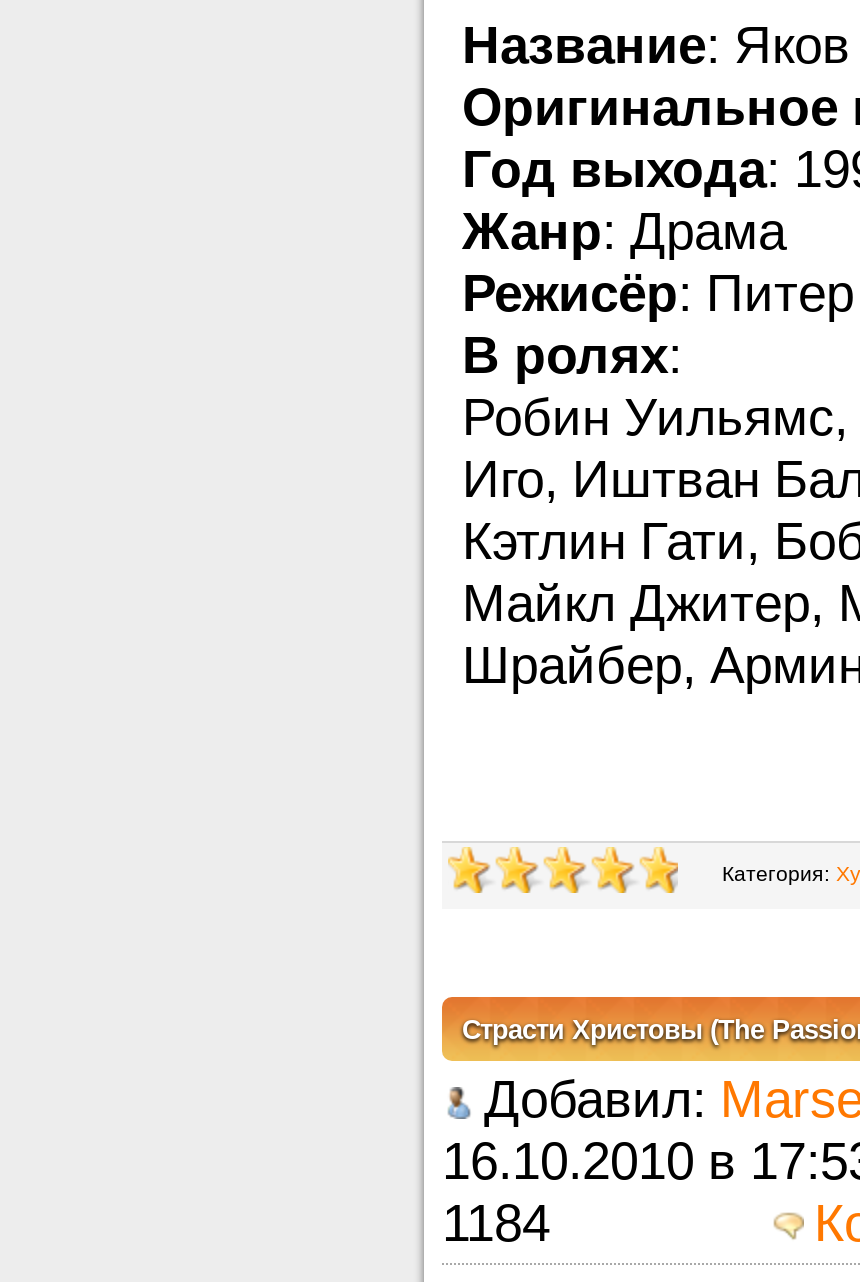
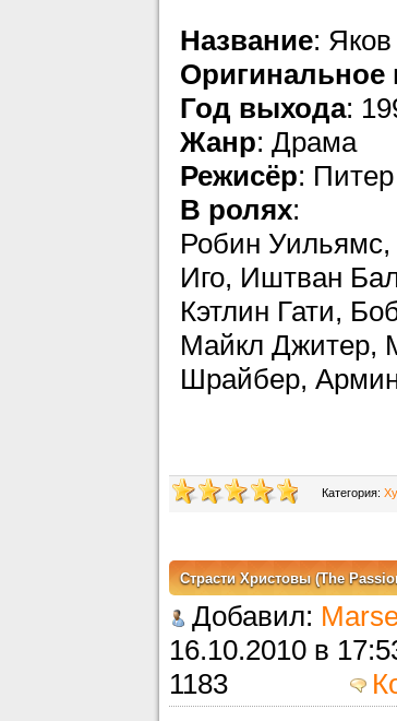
[442,1193,772,1253] 1184 -> [169,667,349,700] 1183

